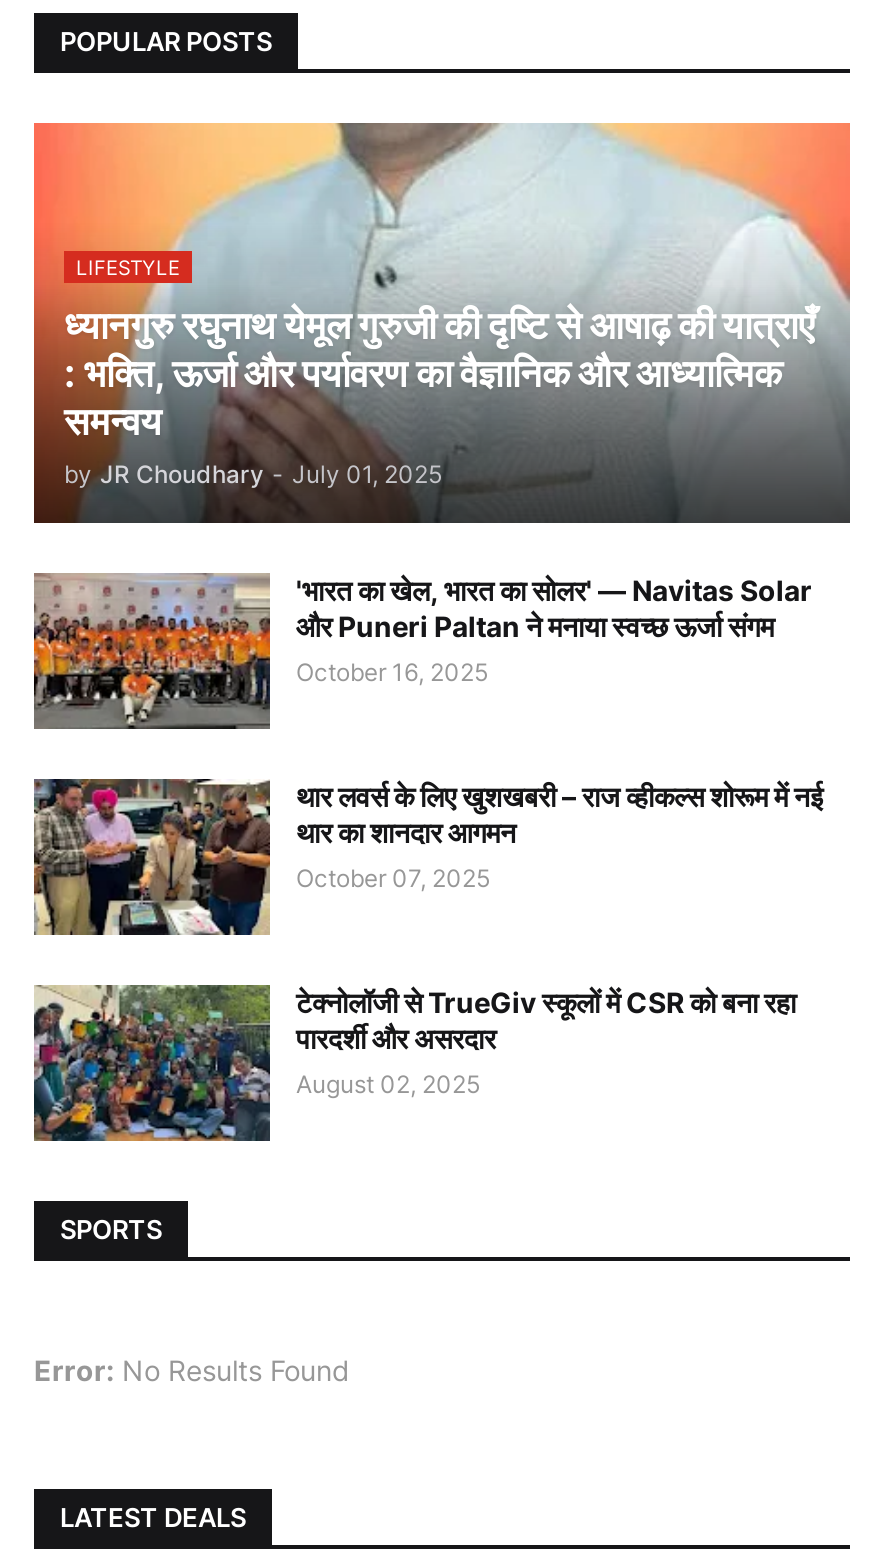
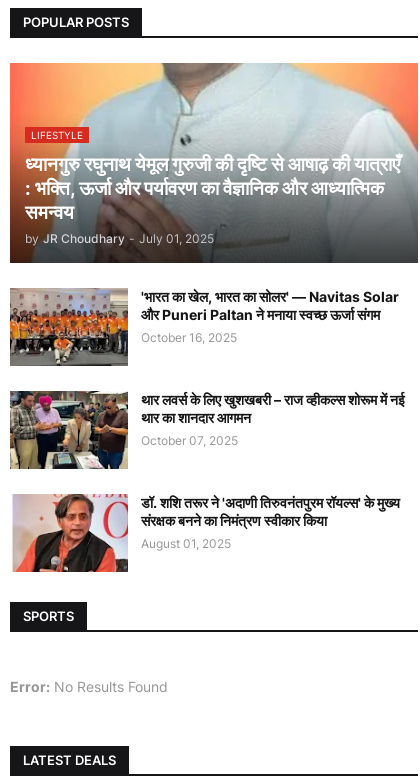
[32,983,796,1143] [image] | टेक्नोलॉजी से TrueGiv स्कूलों में CSR को बना रहा | पारदर्शी और असरदार | August 02, 2025 -> [10,493,400,573] [image] | डॉ. शशि तरूर ने 'अदाणी तिरुवनंतपुरम रॉयल्स' के मुख्य | संरक्षक बनने का निमंत्रण स्वीकार किया | August 01, 2025

